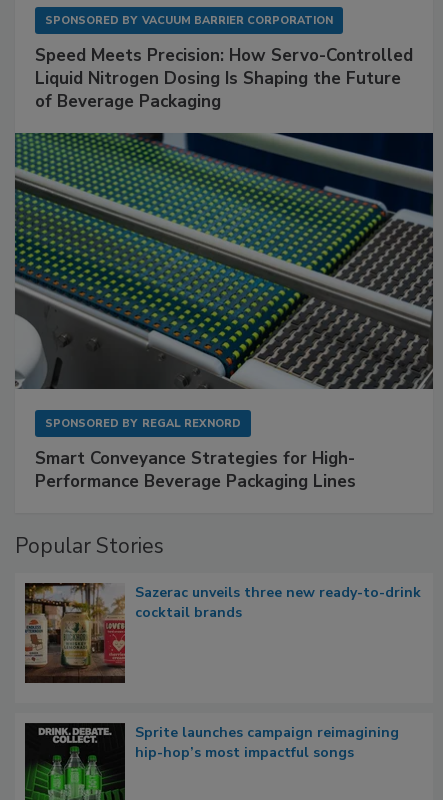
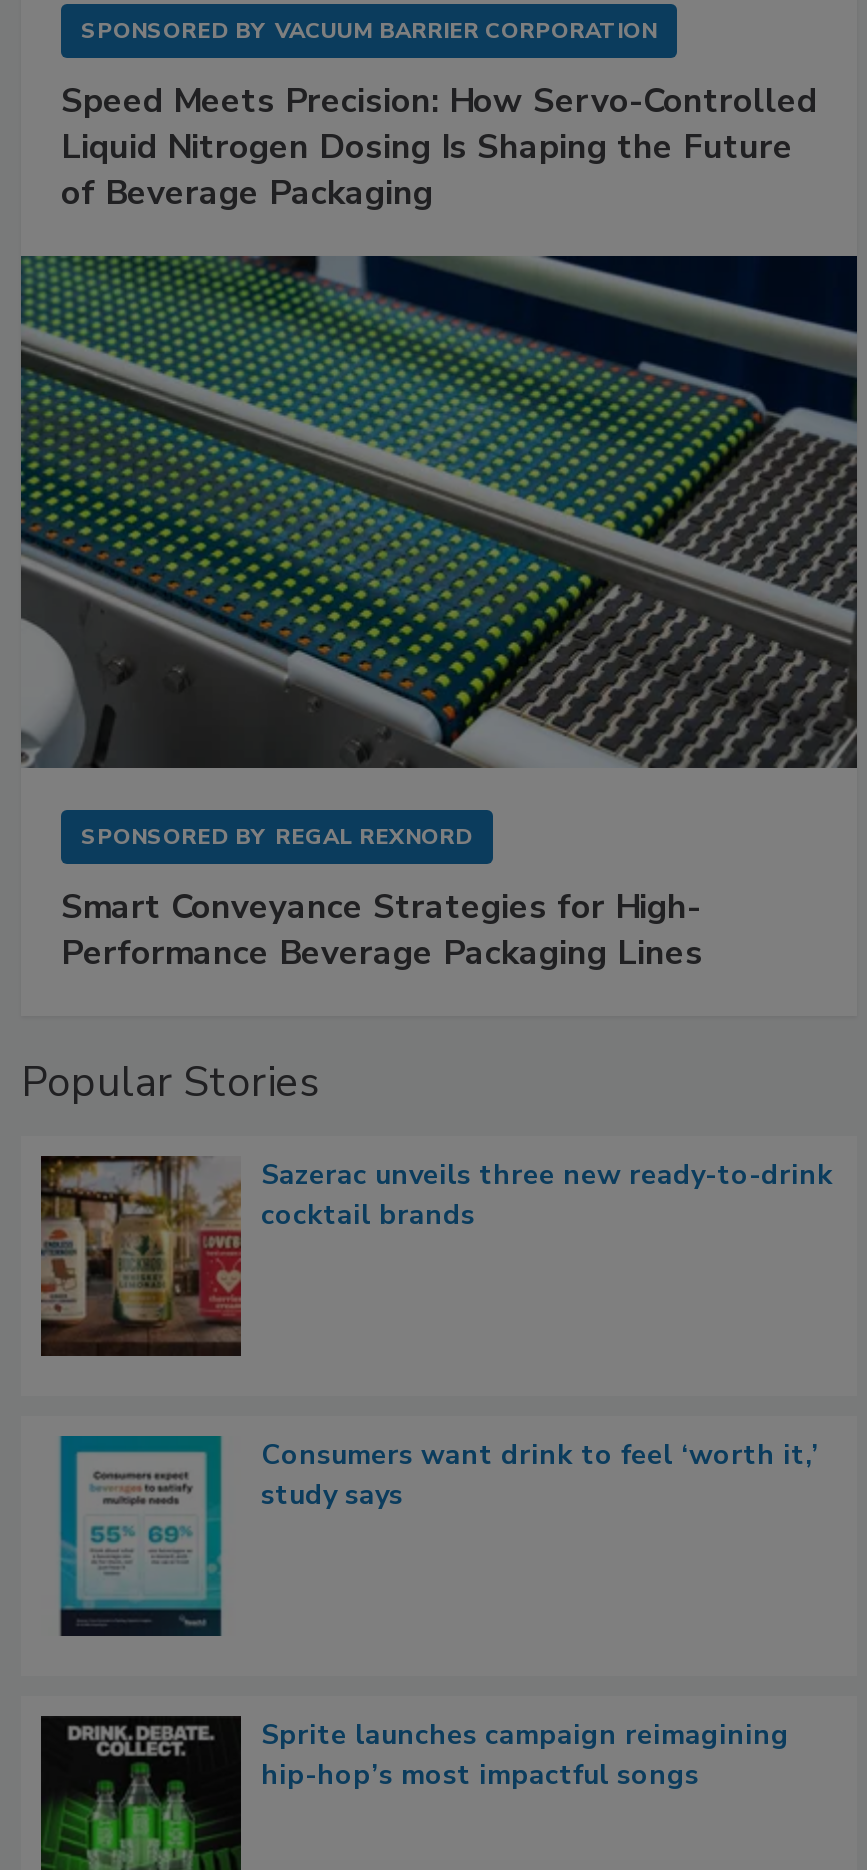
none -> [41,1434,819,1638] [image] | Consumers want drink to feel ‘worth it,’ | study says

